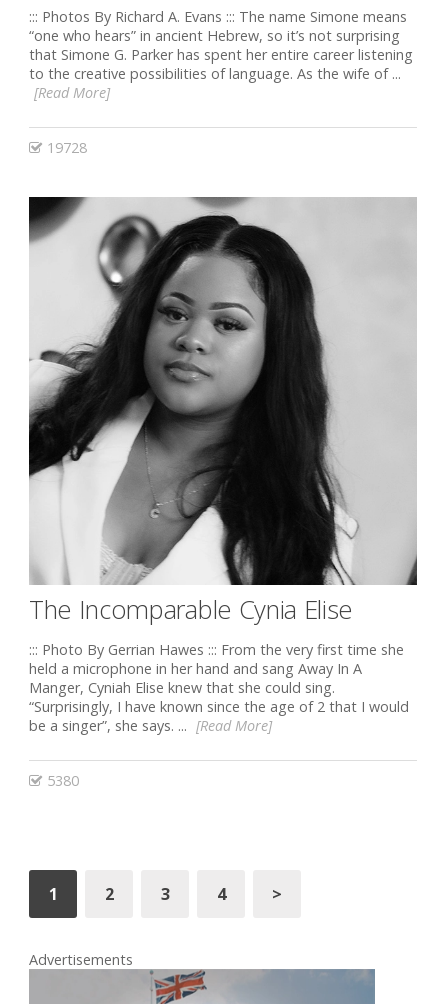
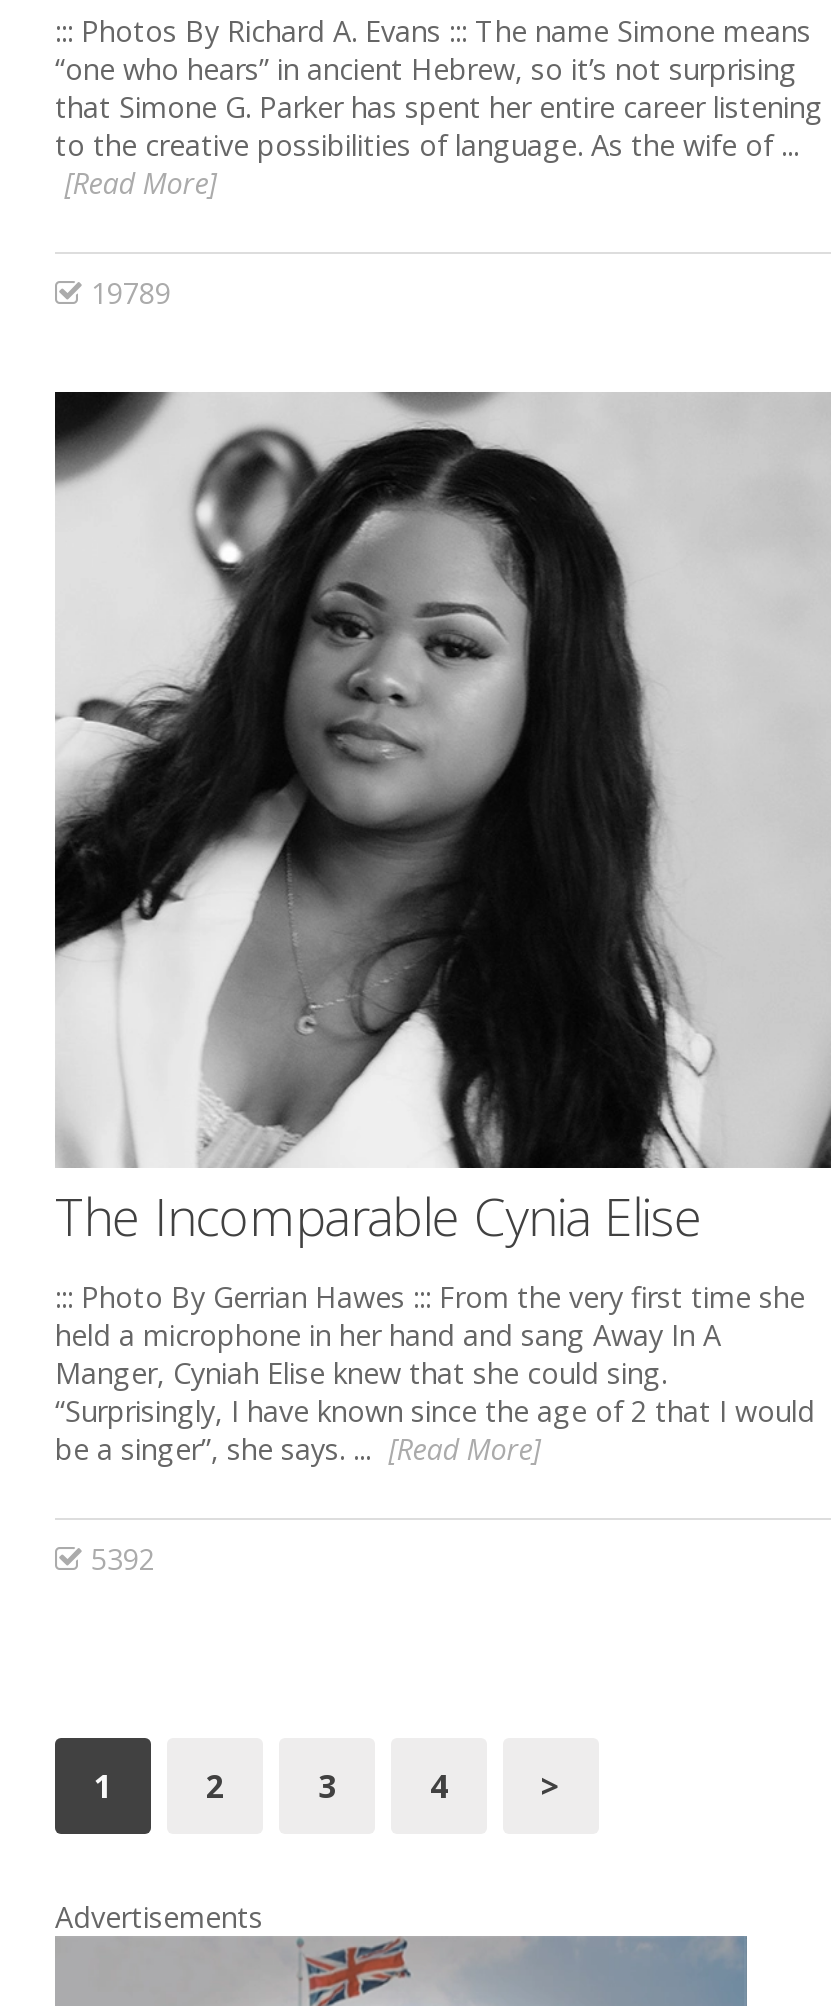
[43,138,87,157] 19728 -> [83,274,171,312] 19789
[43,771,79,790] 5380 -> [83,1541,155,1579] 5392

